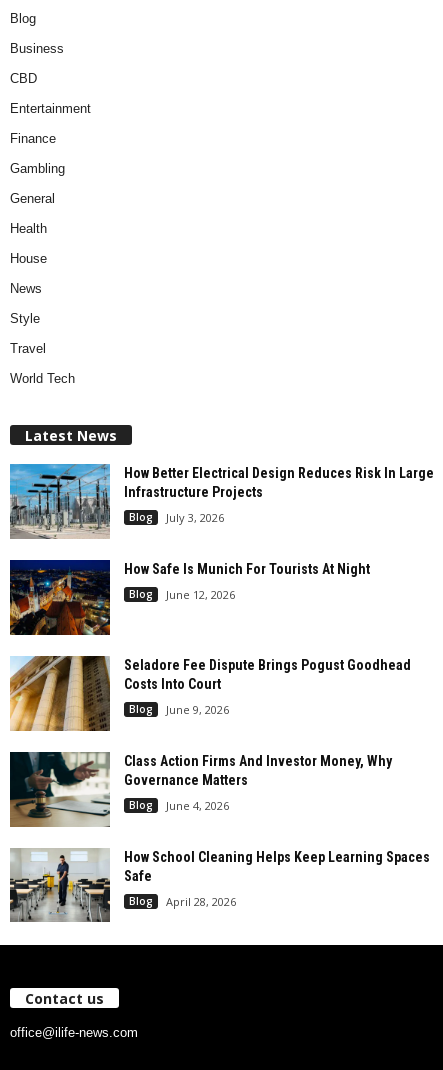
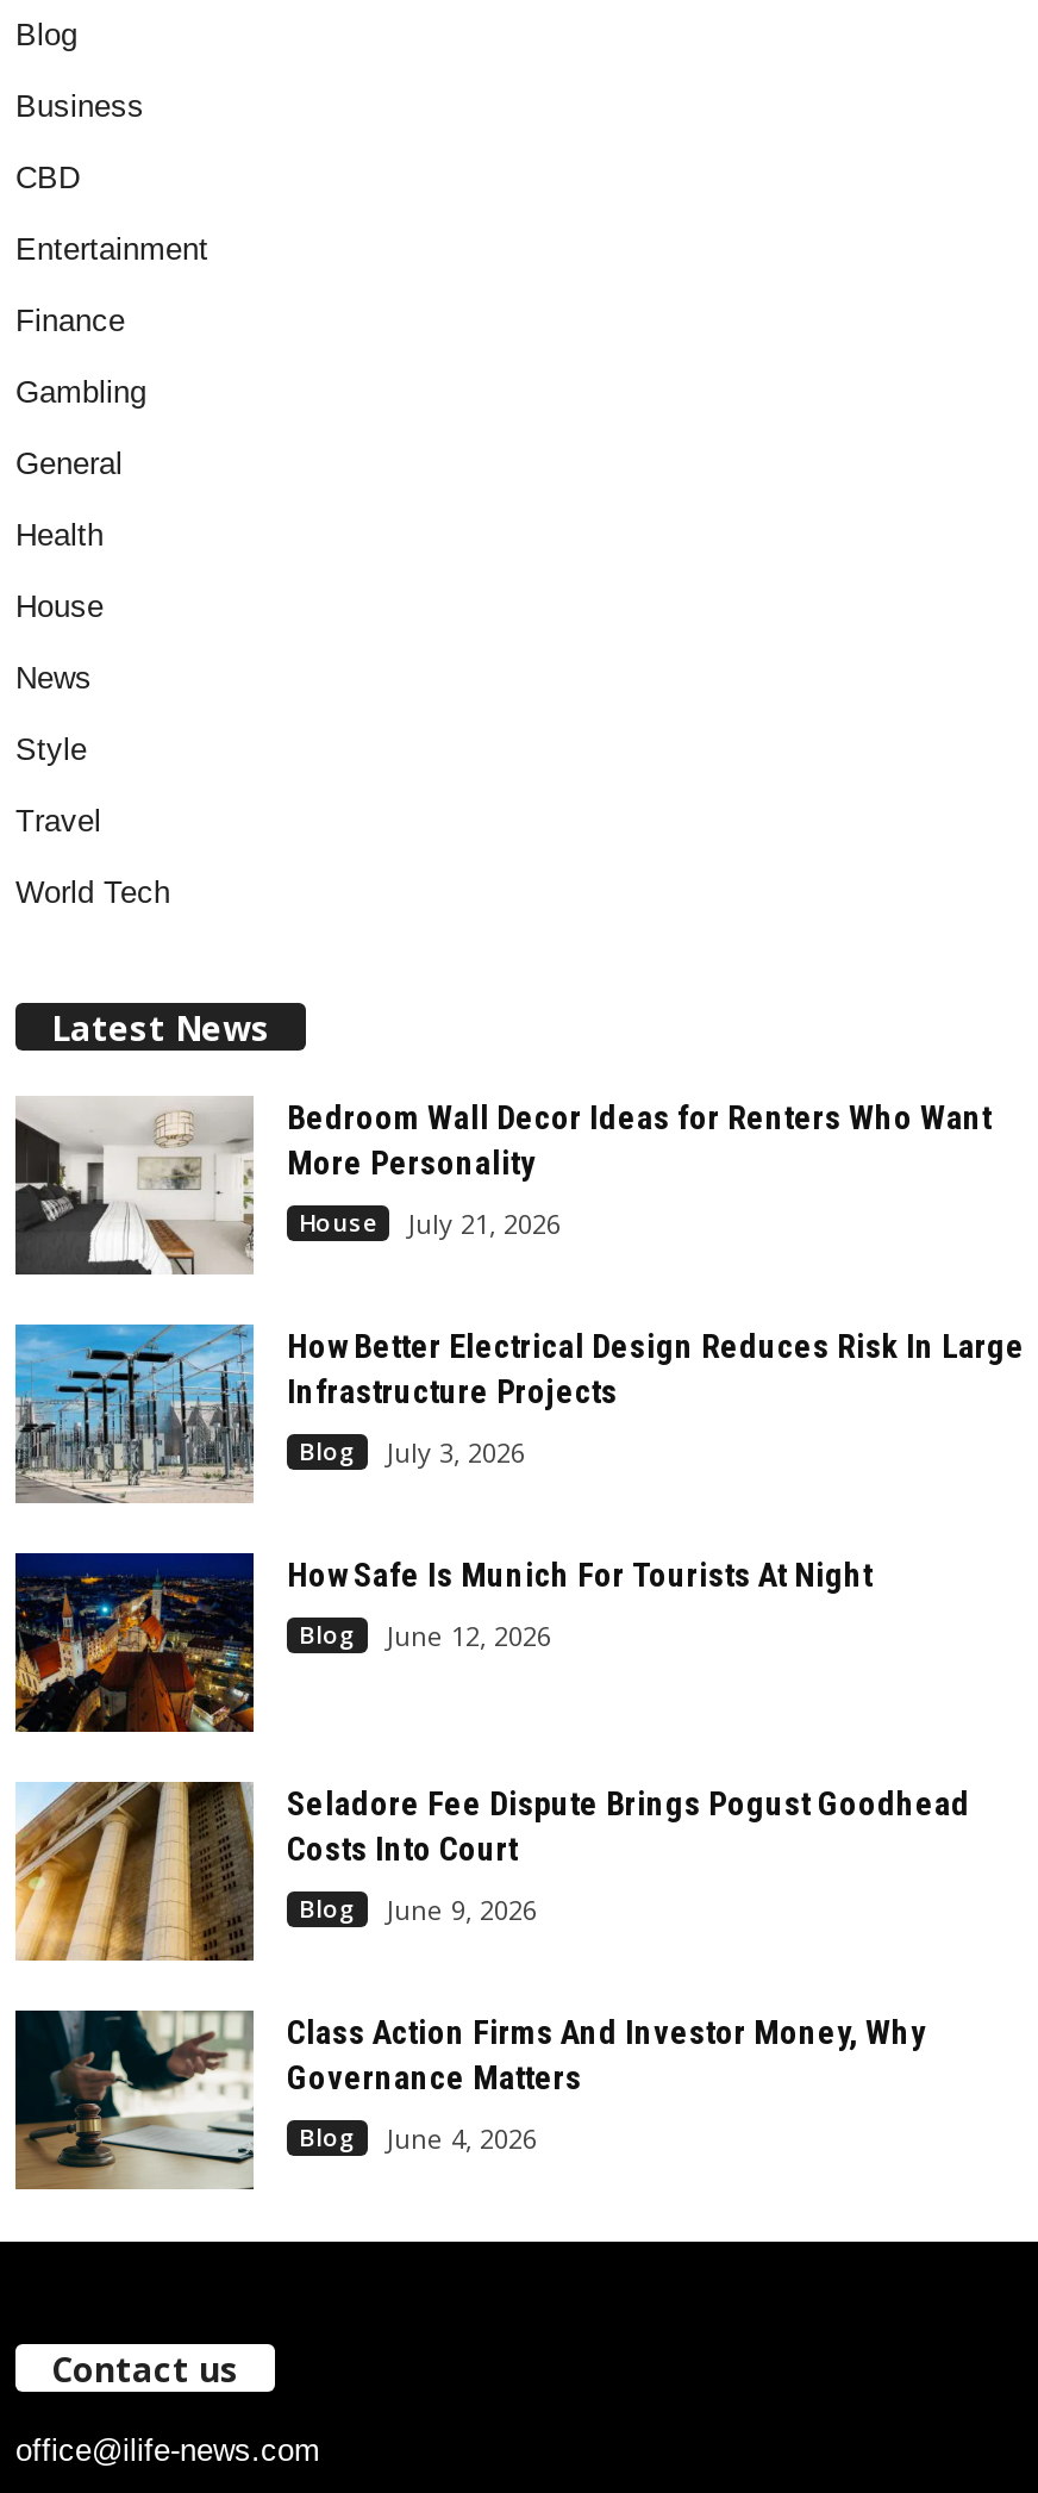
none -> [13,1096,992,1277] [image] | Bedroom Wall Decor Ideas for Renters Who Want | More Personality | House | July 21, 2026
moved [8,463,434,813] -> [11,1322,1025,2156]: [image] | How Better Electrical Design Reduces Risk In Large | Infrastructure Projects | ... | Blog | June 4, 2026
[9,848,430,922] [image] | How School Cleaning Helps Keep Learning Spaces | Safe | Blog | April 28, 2026 -> none

